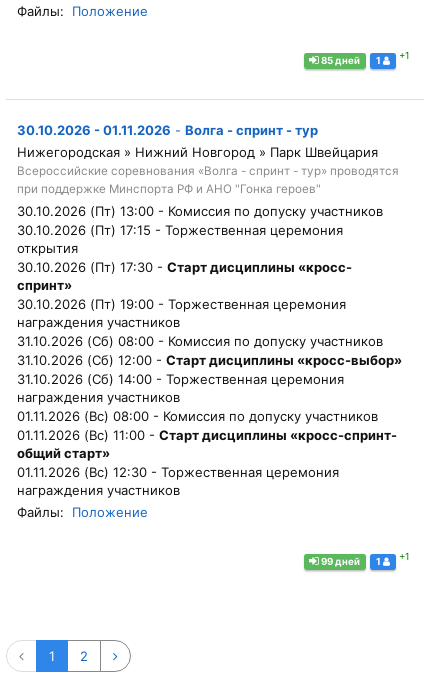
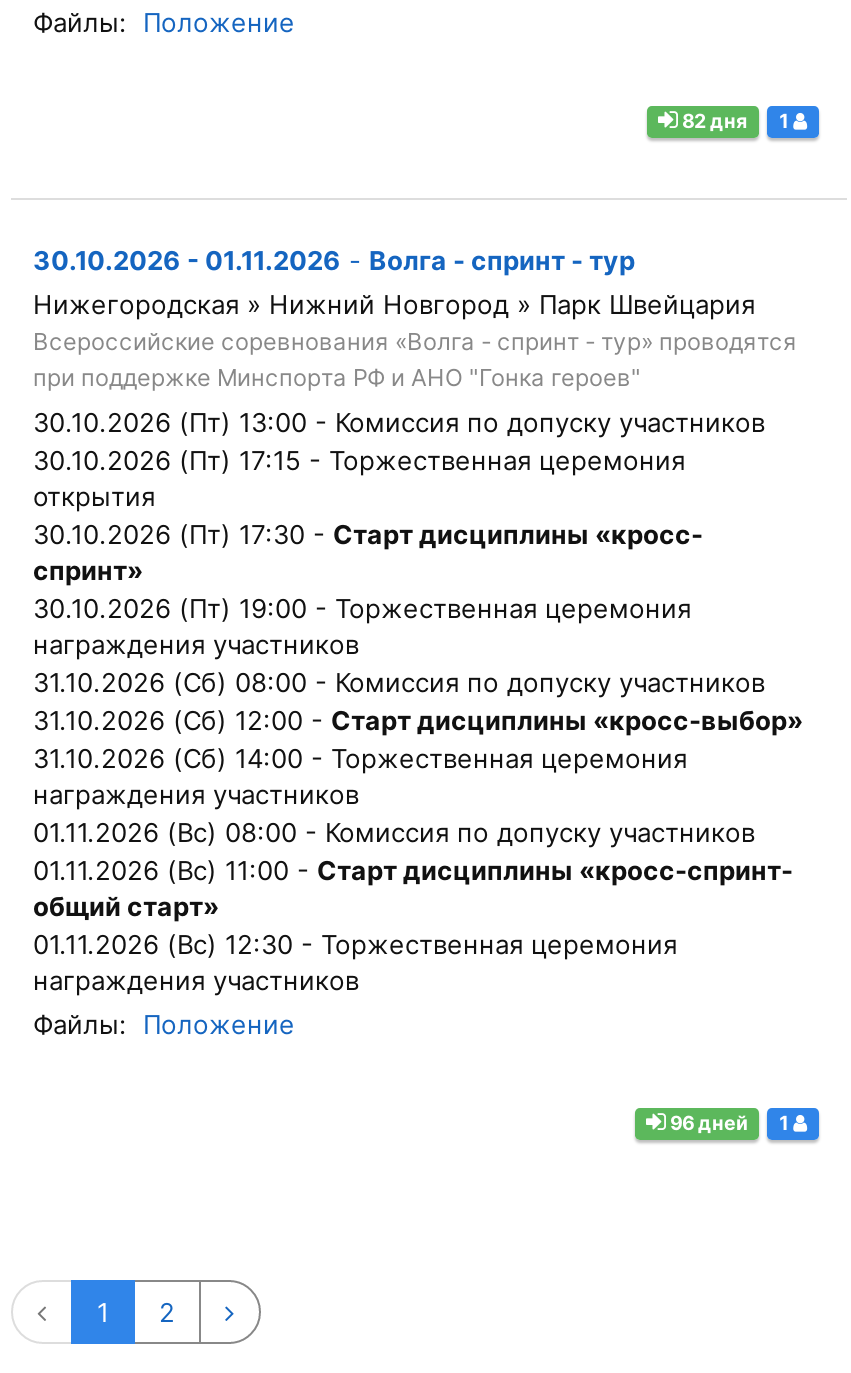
[319,55,360,66] 85 дней -> [678,110,748,132] 82 дня
[396,50,410,61] +1 -> none
[319,556,360,567] 99 дней -> [666,1112,748,1134] 96 дней
[396,551,410,562] +1 -> none

